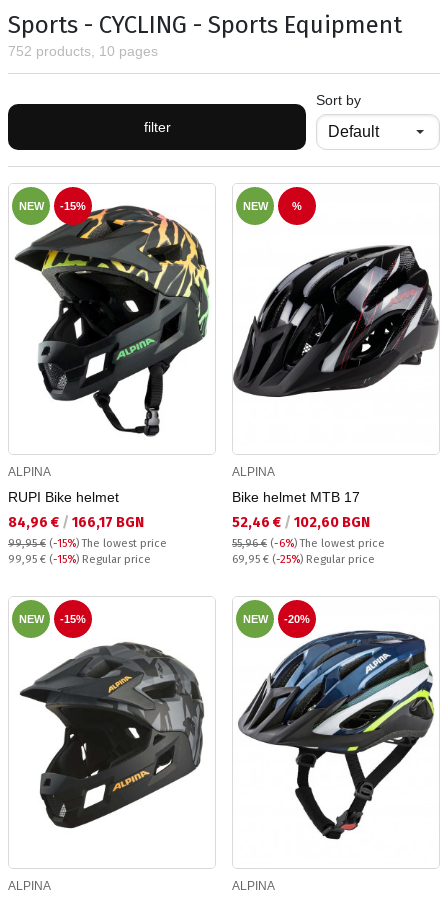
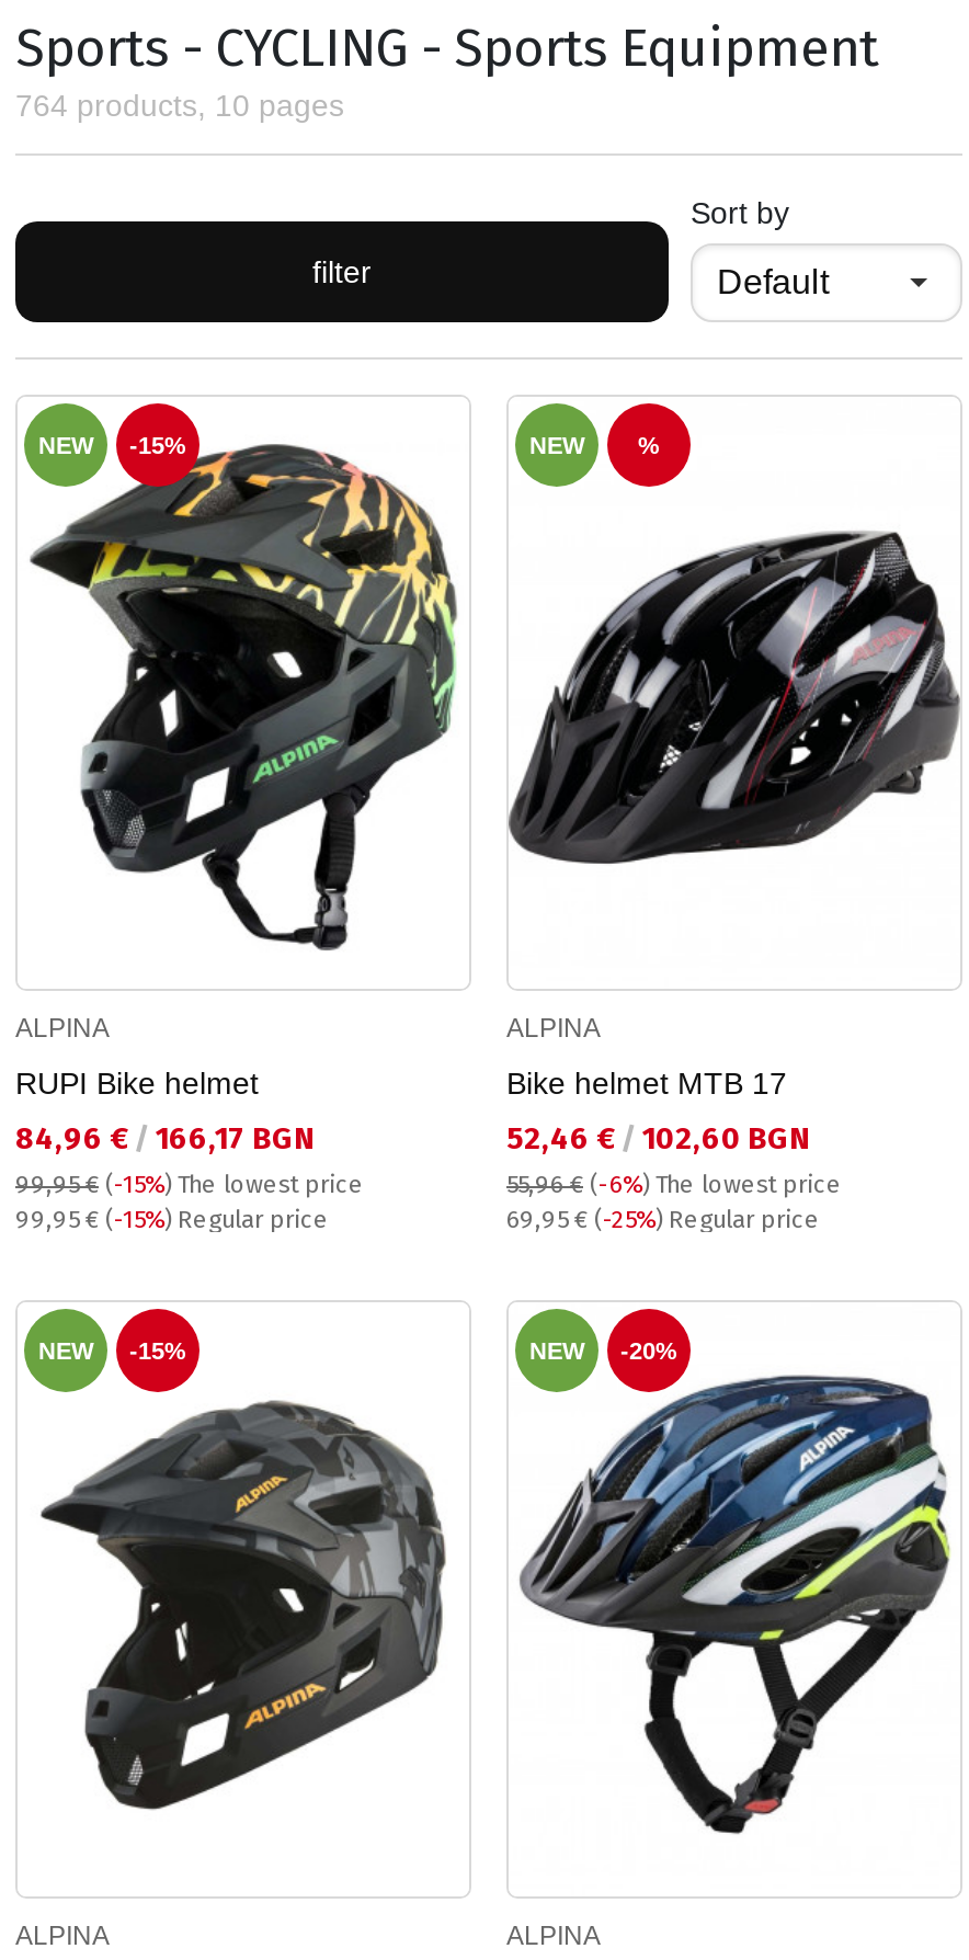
[8,43,158,59] 752 products, 10 pages -> [15,88,344,123] 764 products, 10 pages

